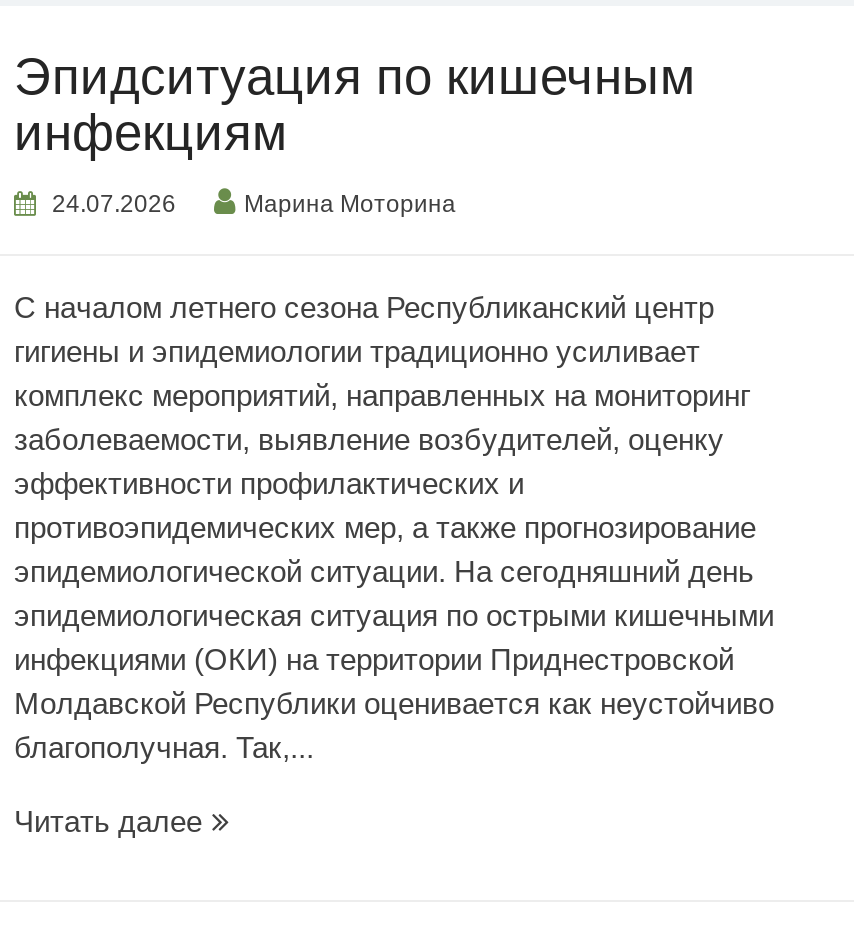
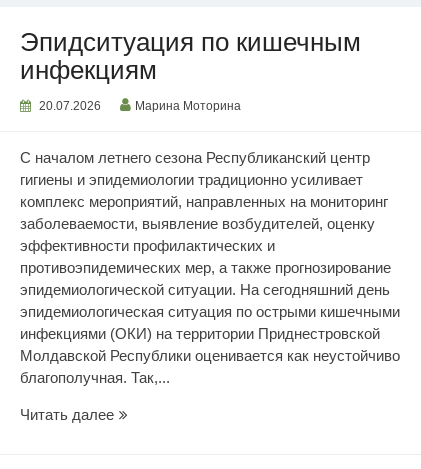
[52,191,176,219] 24.07.2026 -> [38,99,100,113] 20.07.2026

